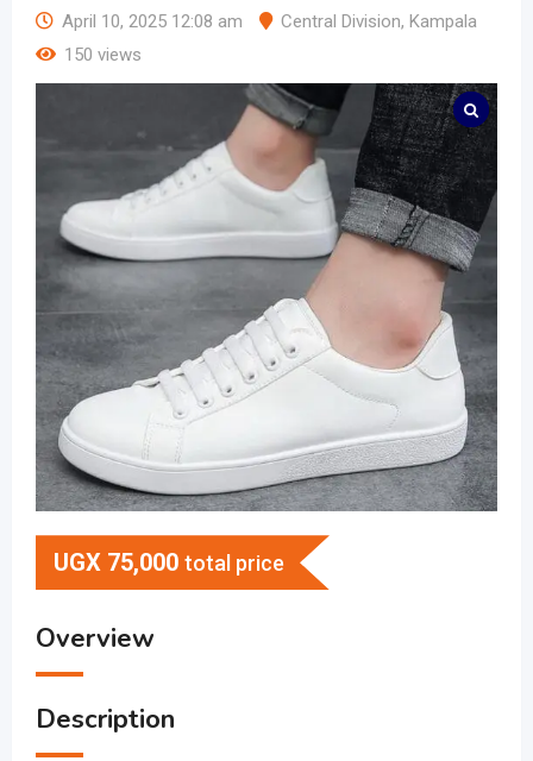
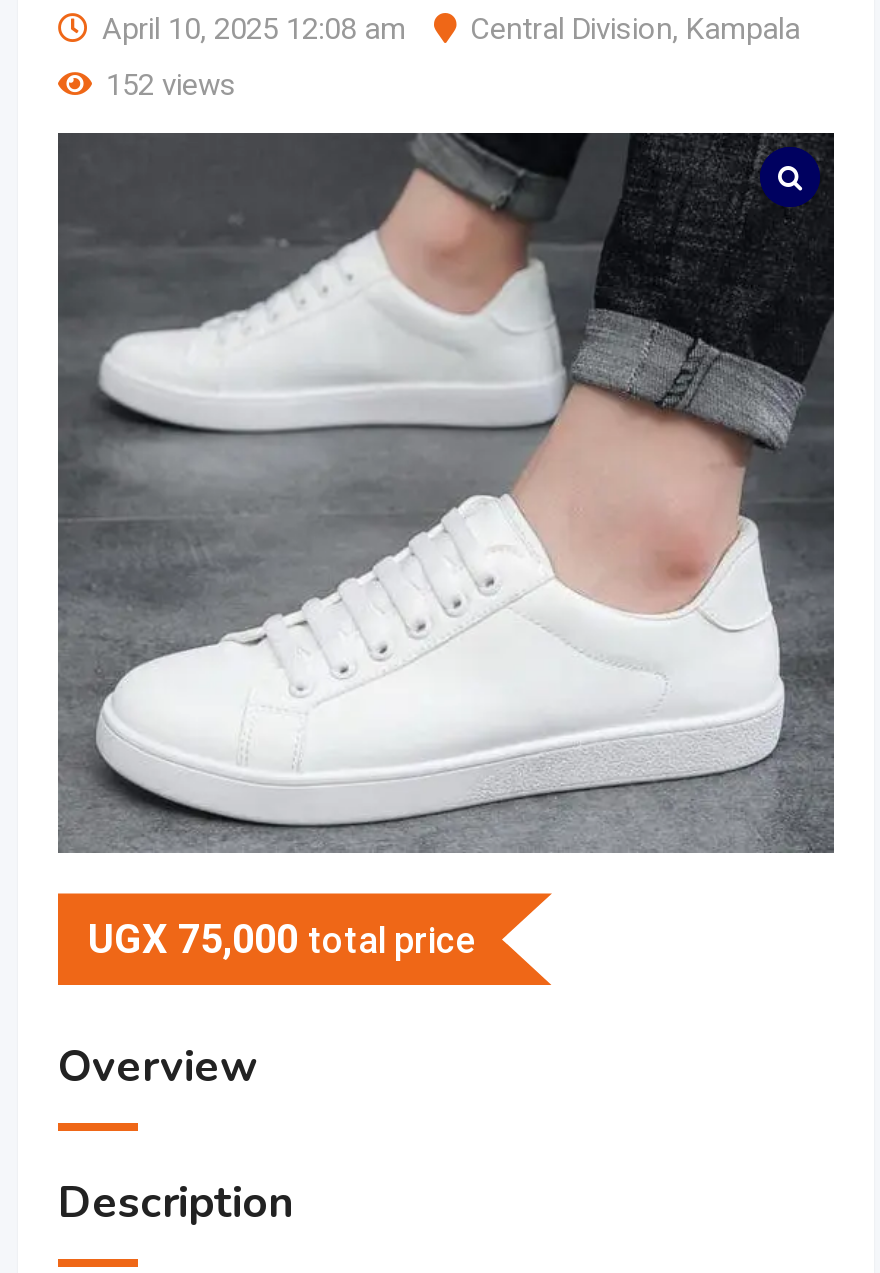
[64,44,142,65] 150 views -> [106,67,236,103] 152 views

